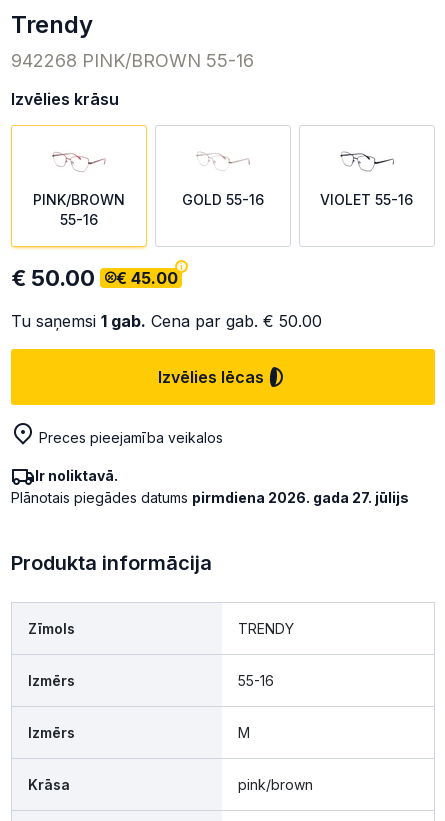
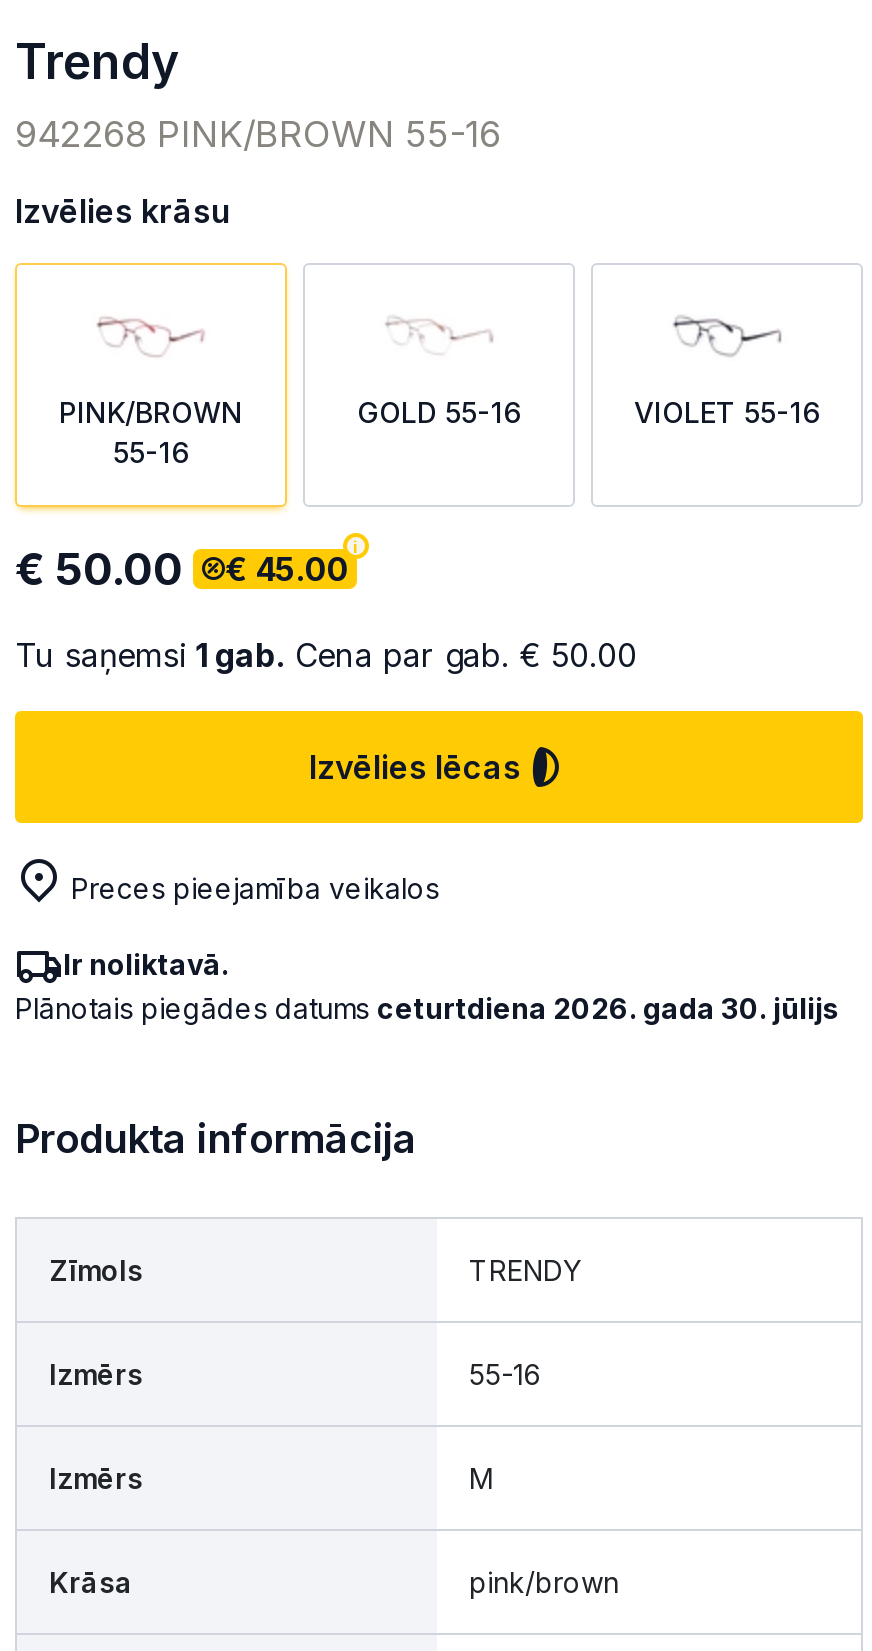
[11,489,409,506] Plānotais piegādes datums pirmdiena 2026. gada 27. jūlijs -> [15,992,841,1026] Plānotais piegādes datums ceturtdiena 2026. gada 30. jūlijs

